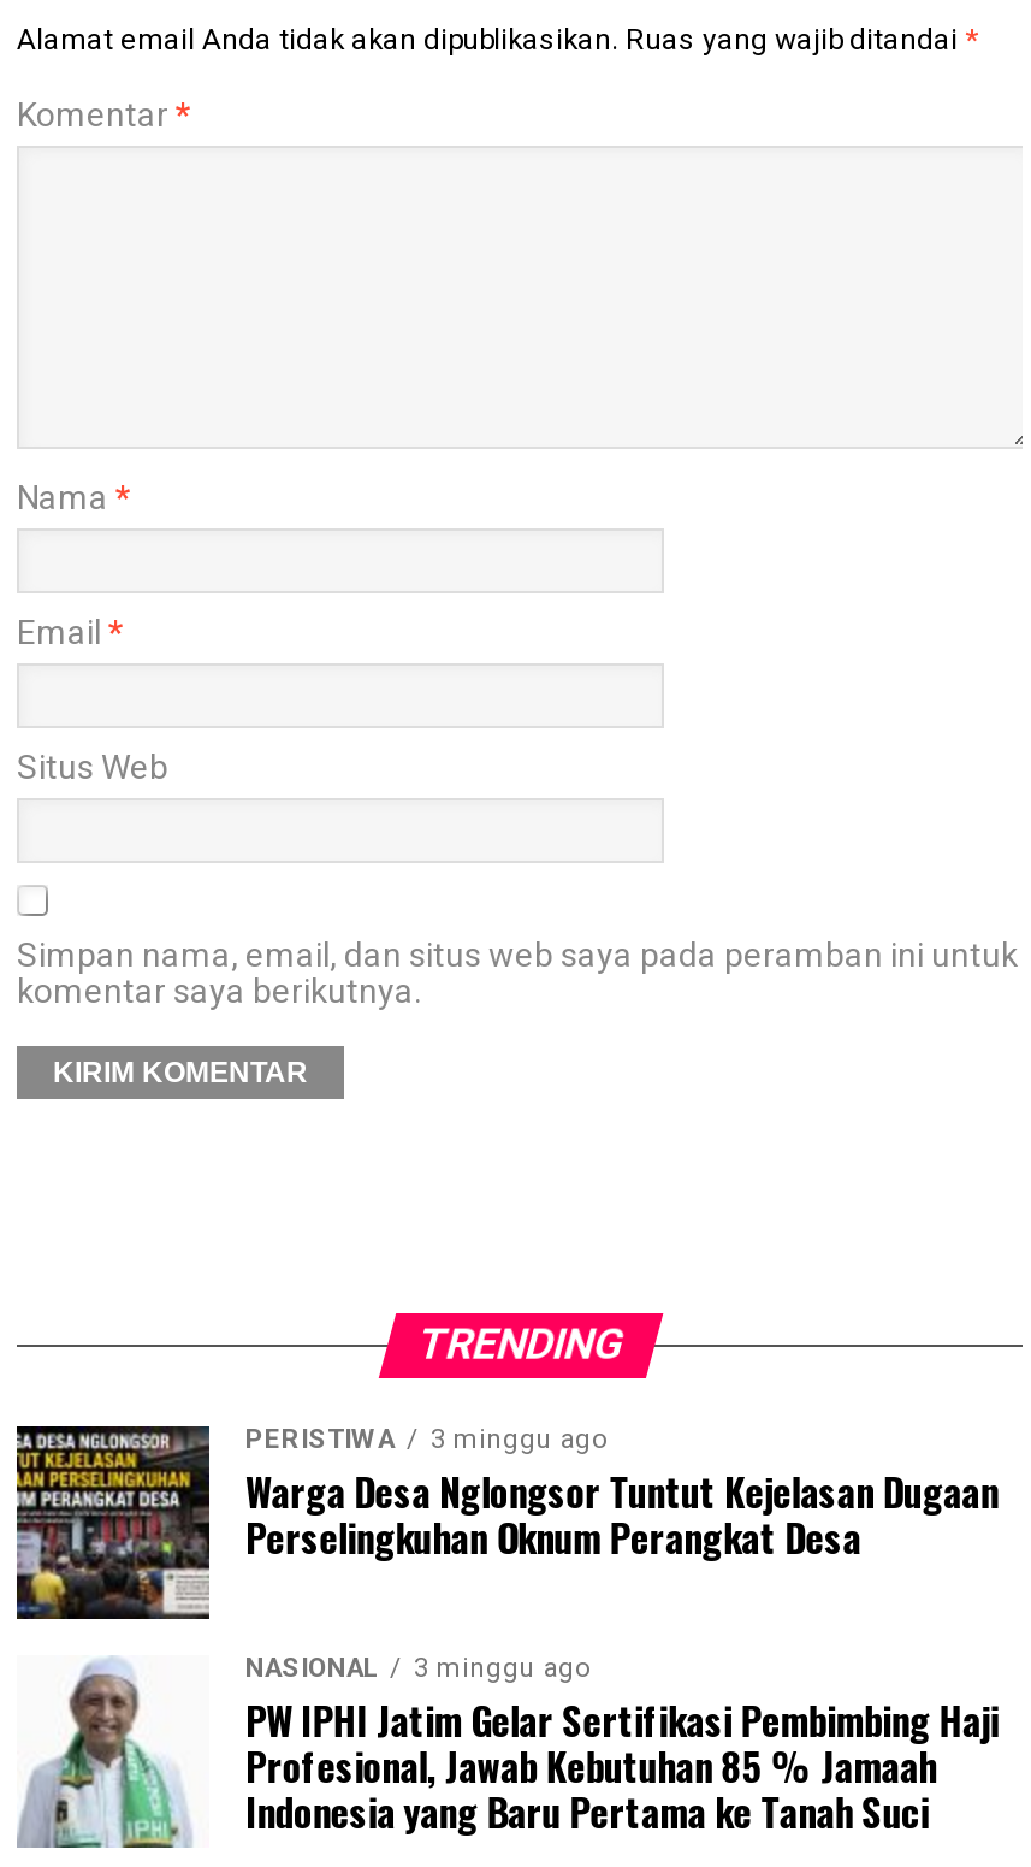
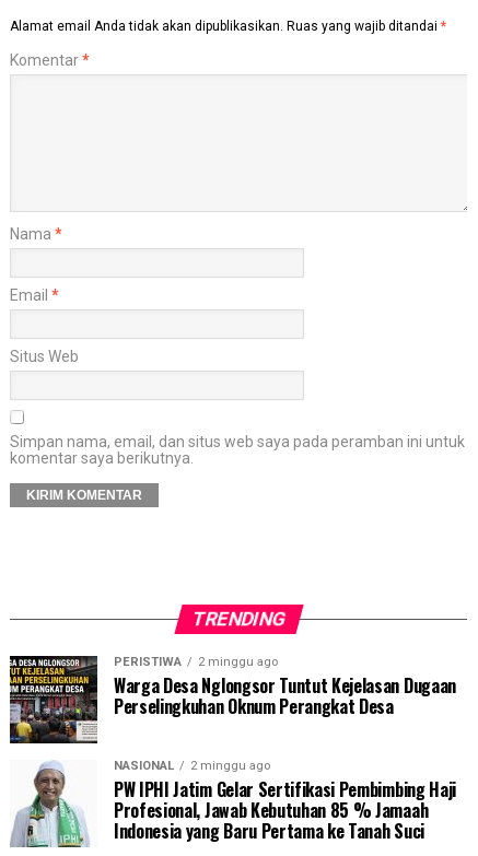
[245,1425,606,1456] PERISTIWA 3 minggu ago -> [114,655,278,669] PERISTIWA 2 minggu ago
[245,1653,589,1685] NASIONAL 3 minggu ago -> [114,759,270,773] NASIONAL 2 minggu ago

